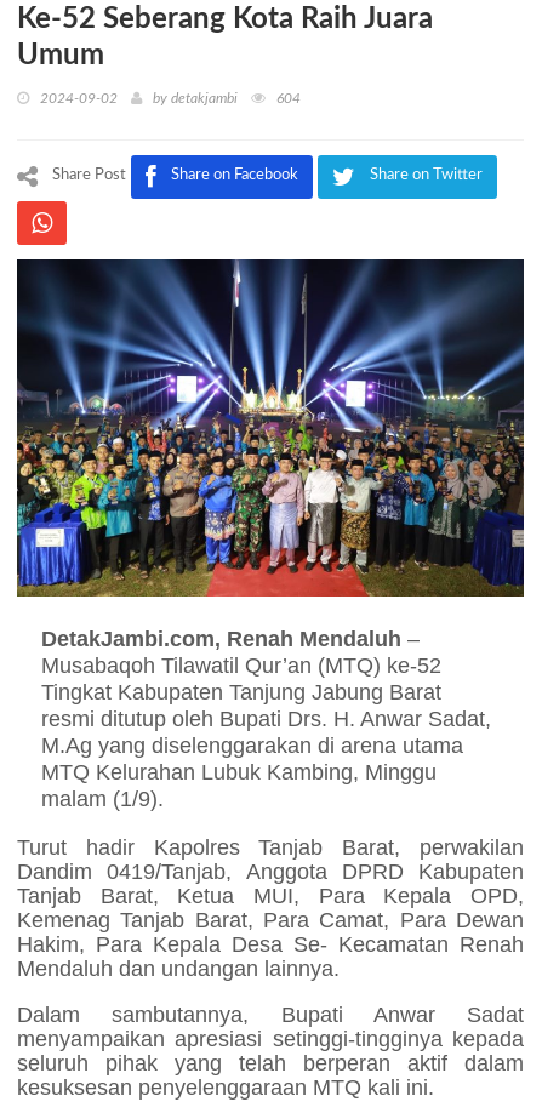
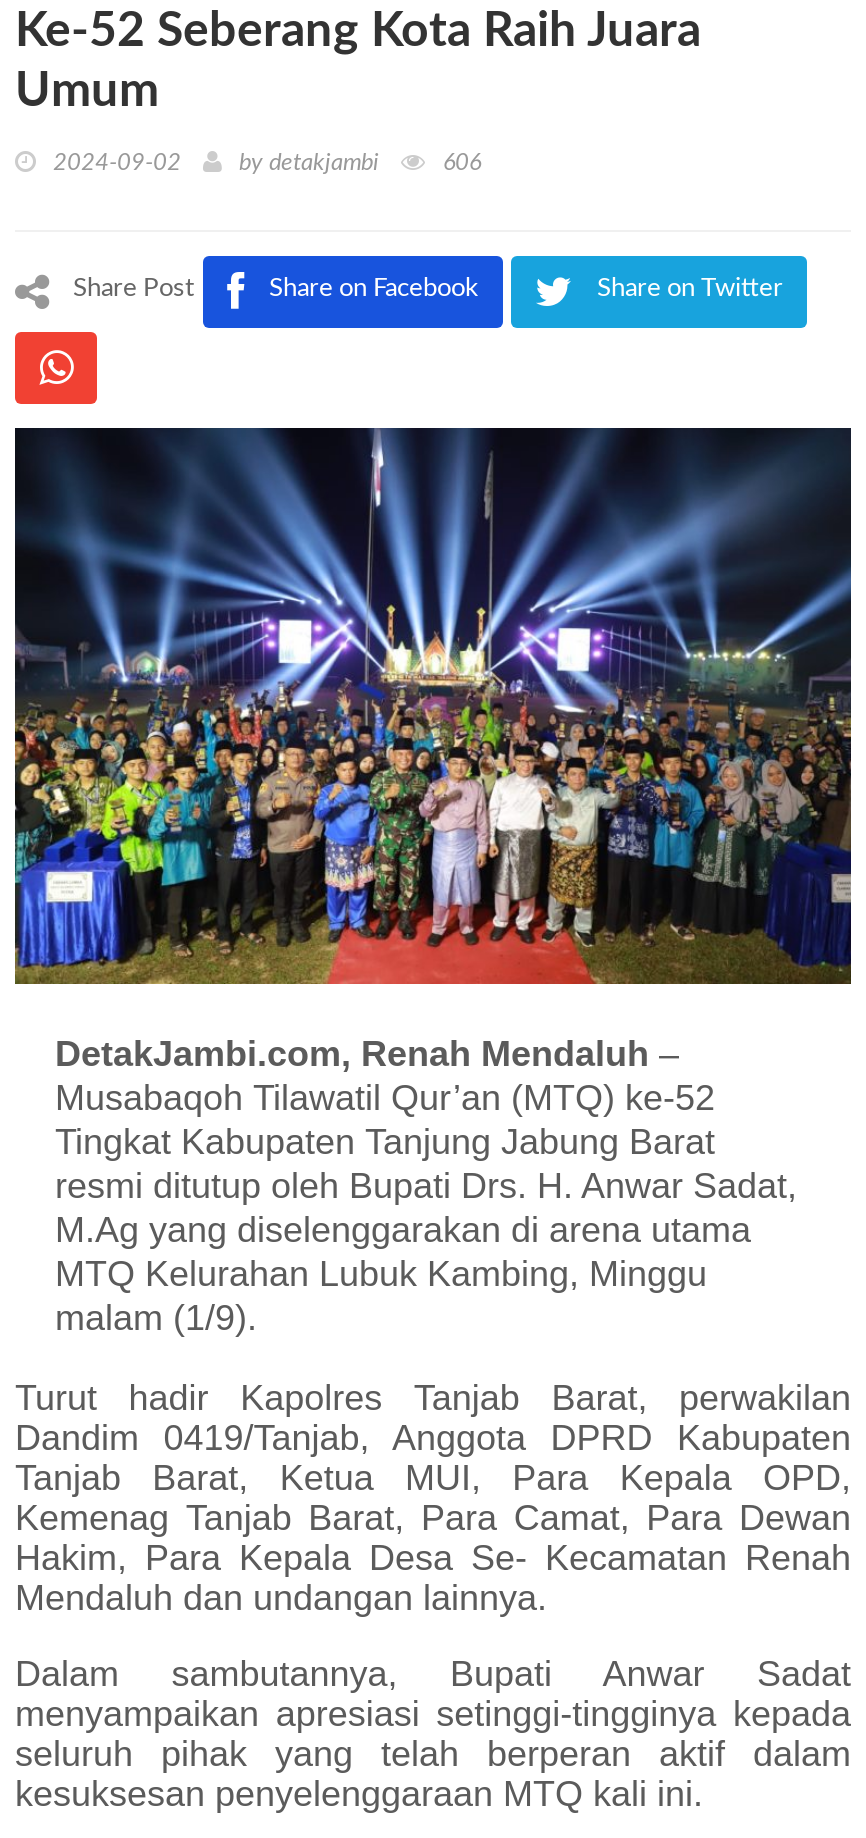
[276,91,301,105] 604 -> [443,150,481,174] 606

